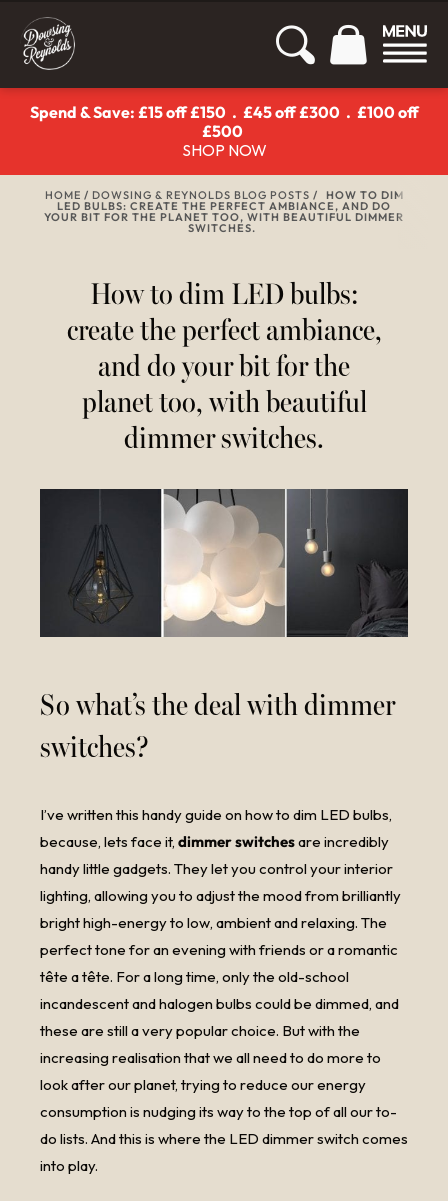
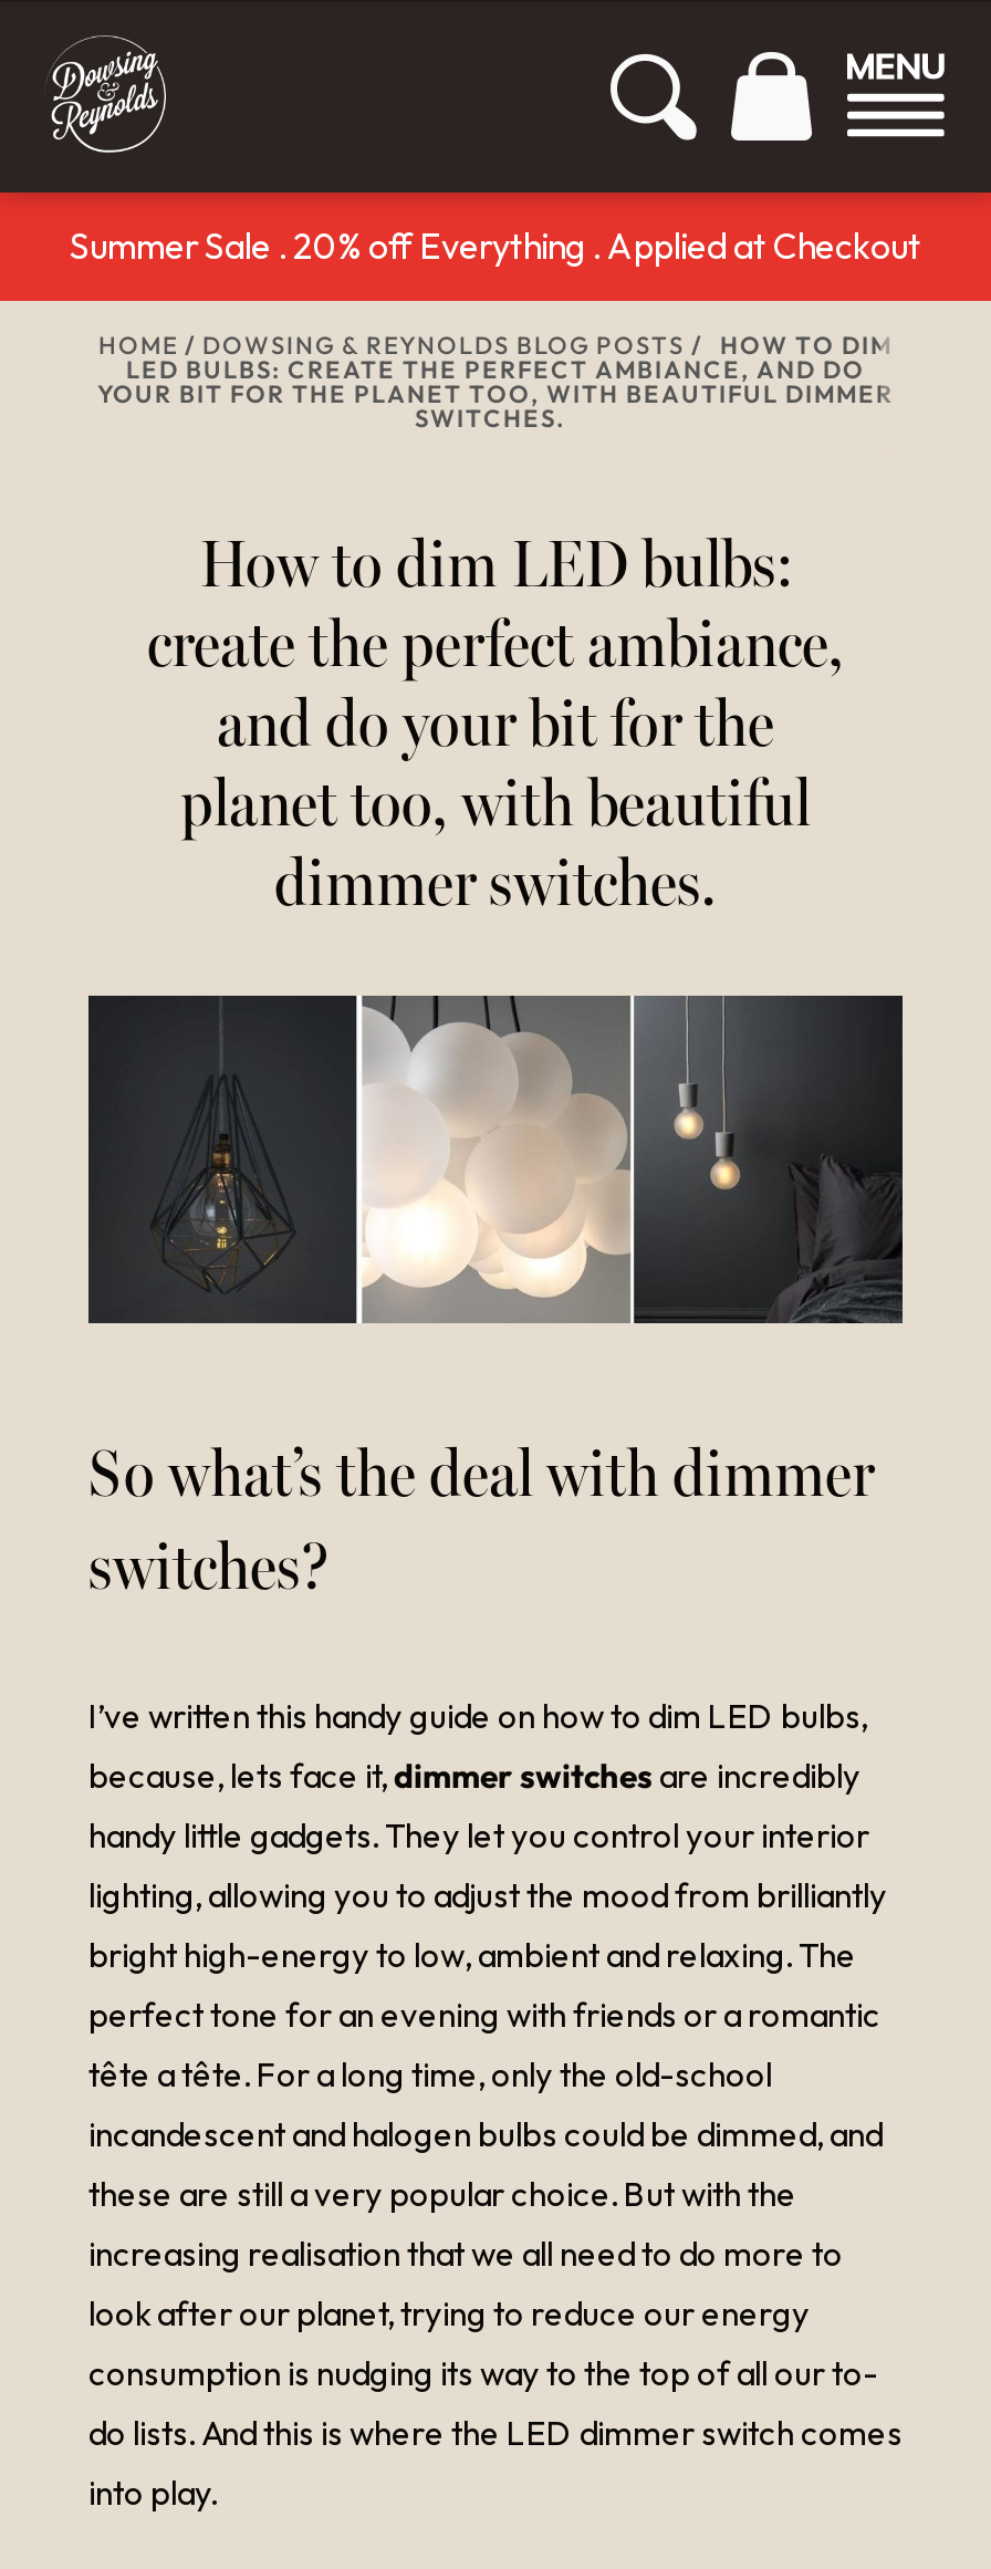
[29,102,418,160] Spend & Save: £15 off £150 . £45 off £300 . £100 off | £500 | SHOP NOW -> [70,224,921,268] Summer Sale . 20% off Everything . Applied at Checkout

